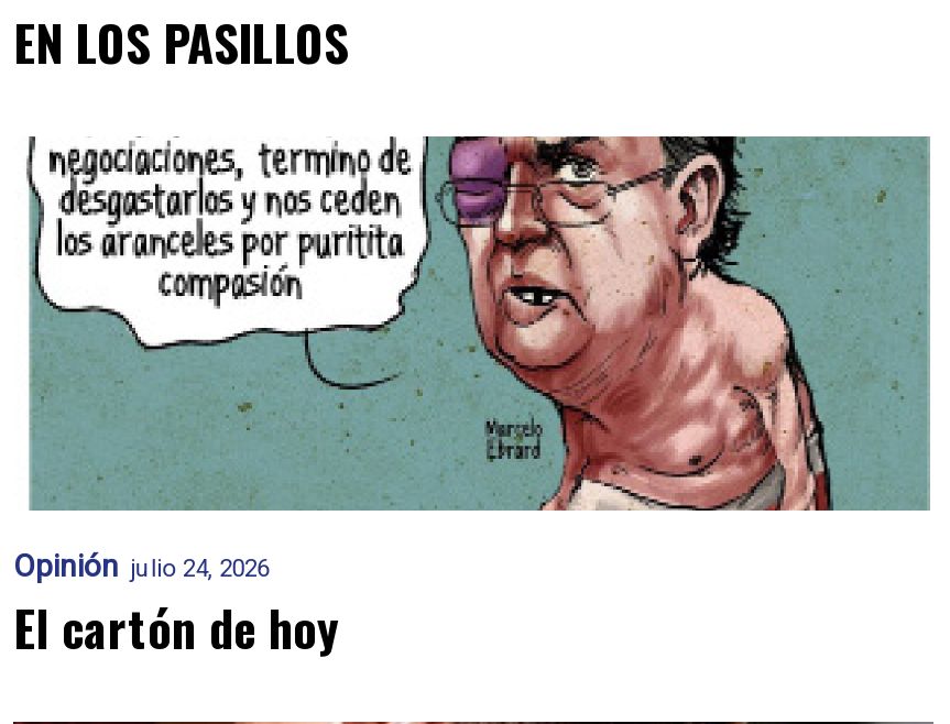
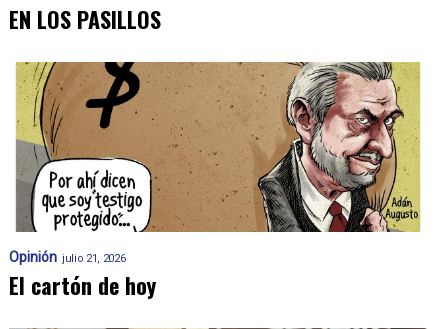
[13,134,931,584] [image] | Opinión julio 24, 2026 -> [9,61,425,265] [image] | Opinión julio 21, 2026

